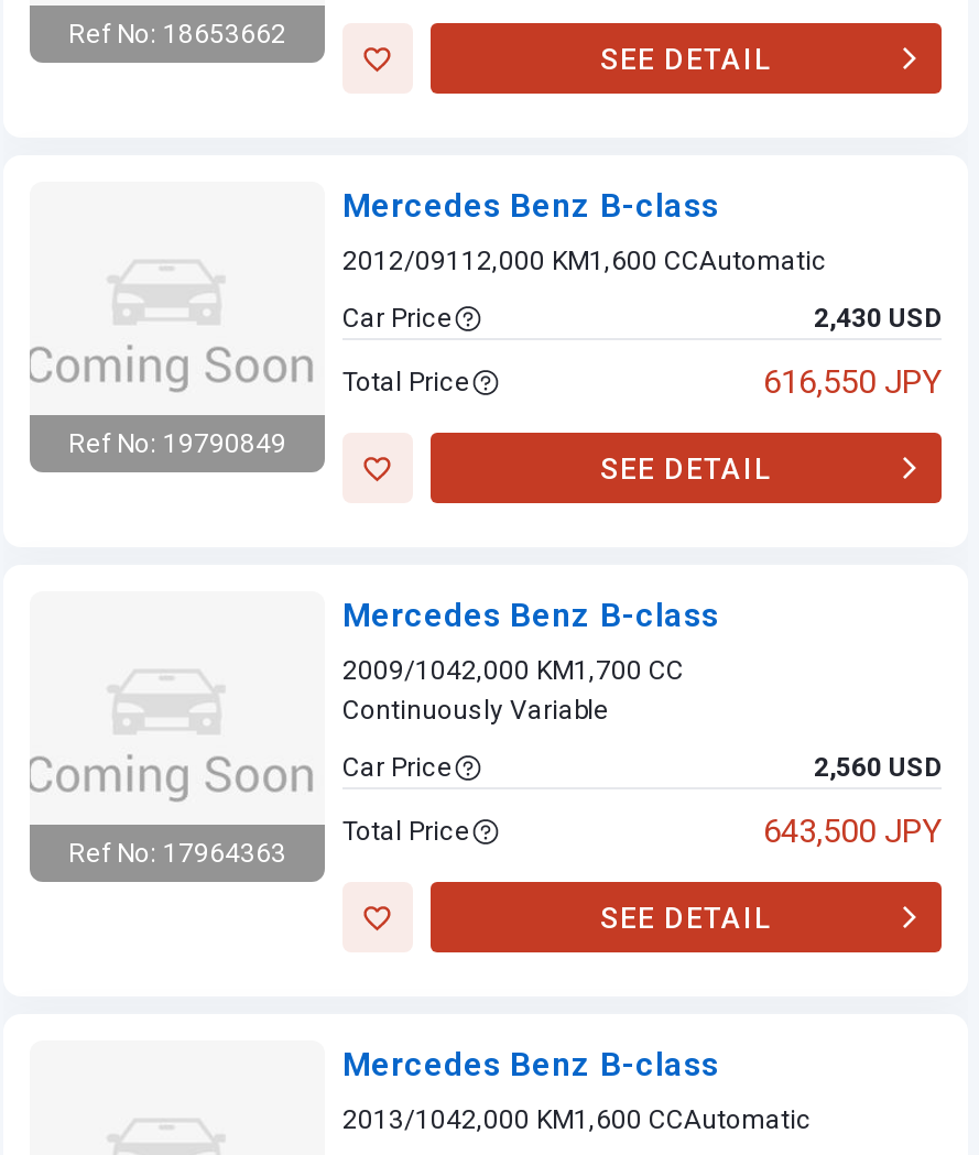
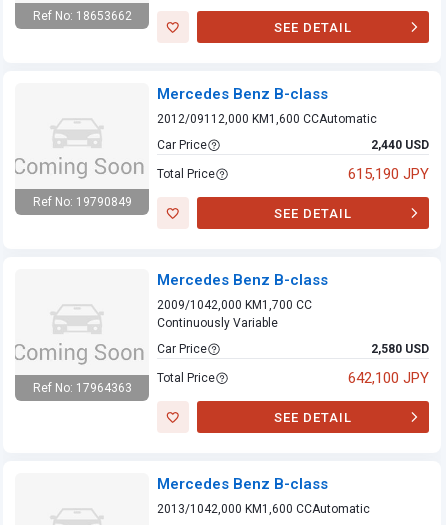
[814,303,942,334] 2,430 USD -> [371,138,429,152] 2,440 USD
[763,362,942,402] 616,550 JPY -> [348,165,429,183] 615,190 JPY
[814,752,942,783] 2,560 USD -> [371,342,429,356] 2,580 USD
[763,811,942,851] 643,500 JPY -> [348,369,429,387] 642,100 JPY

